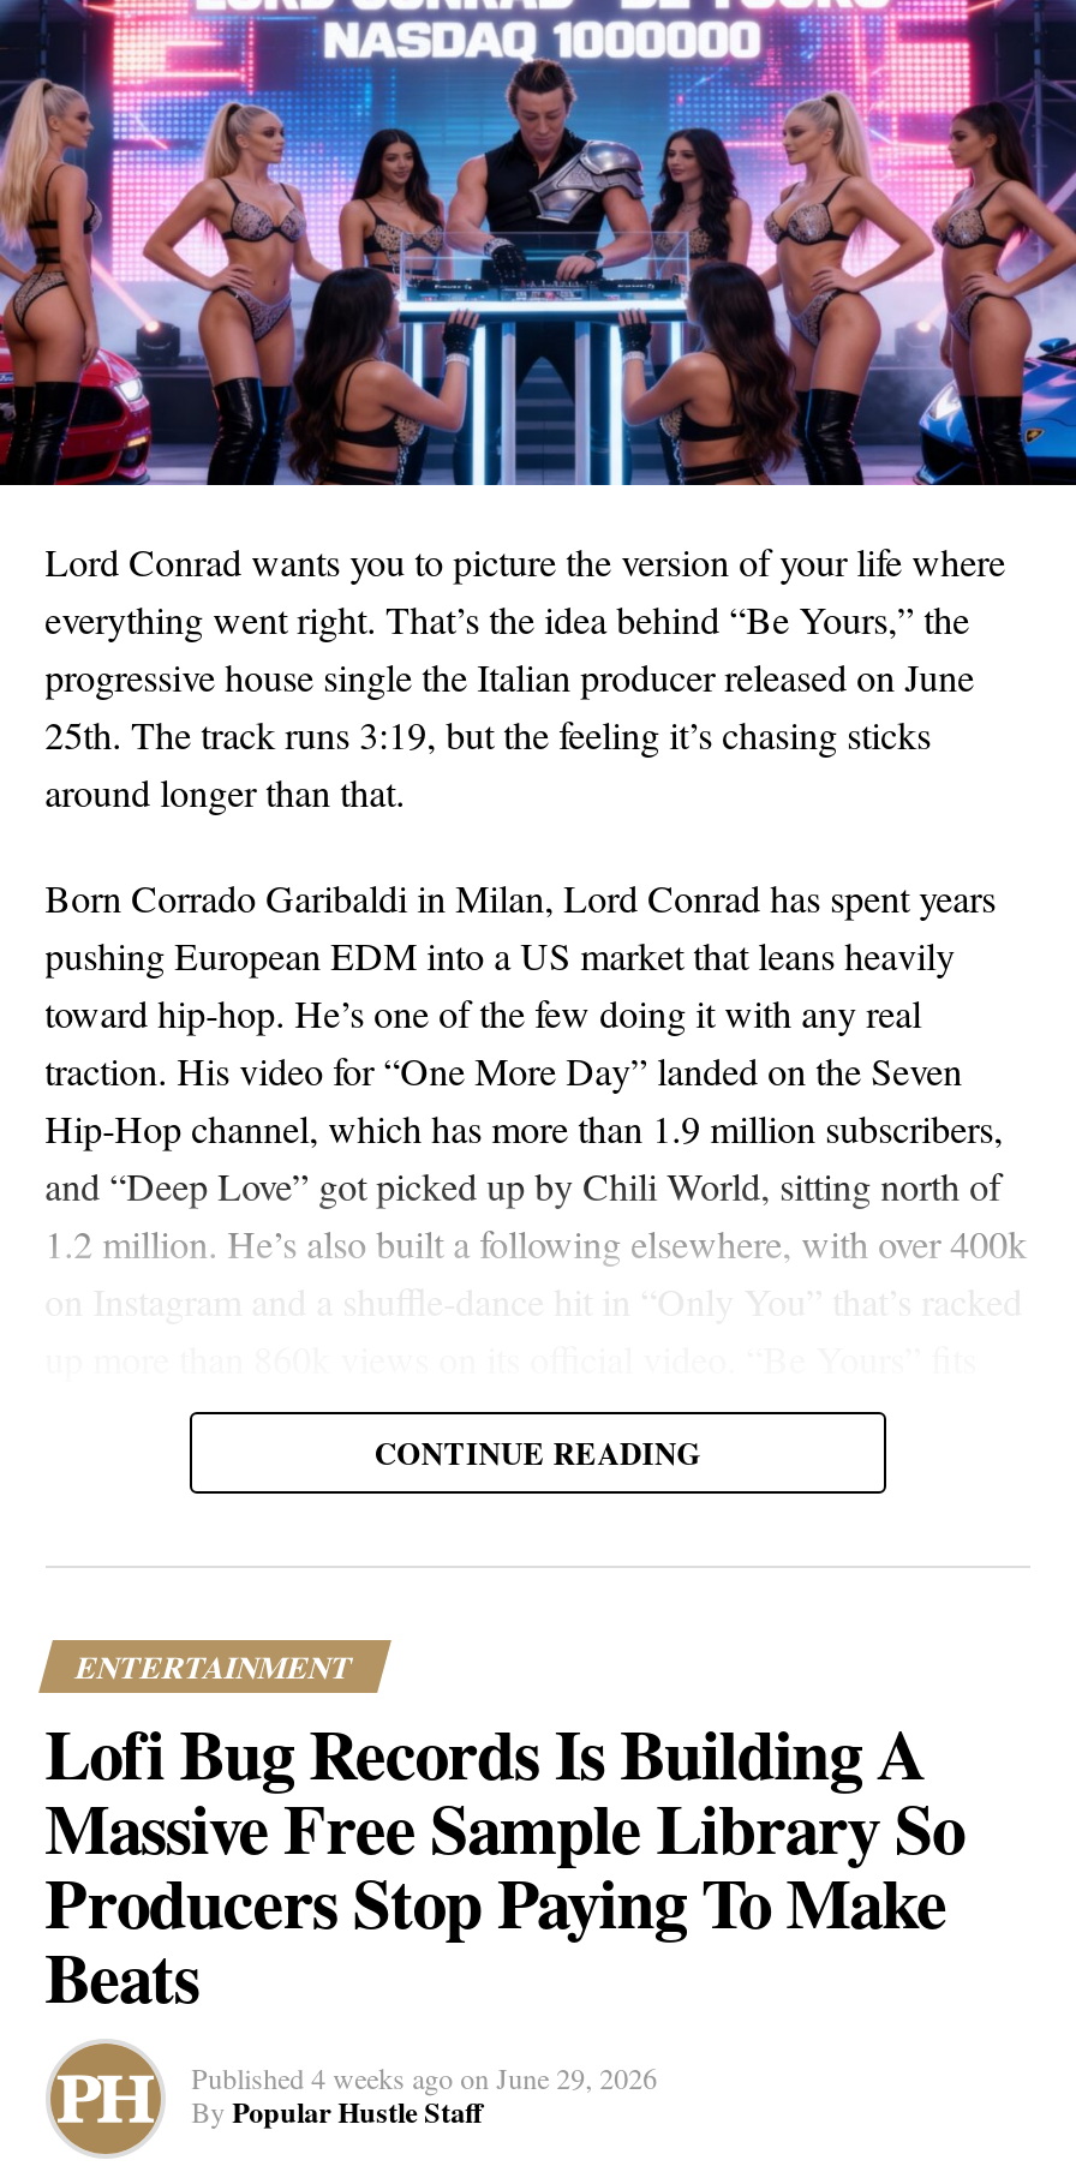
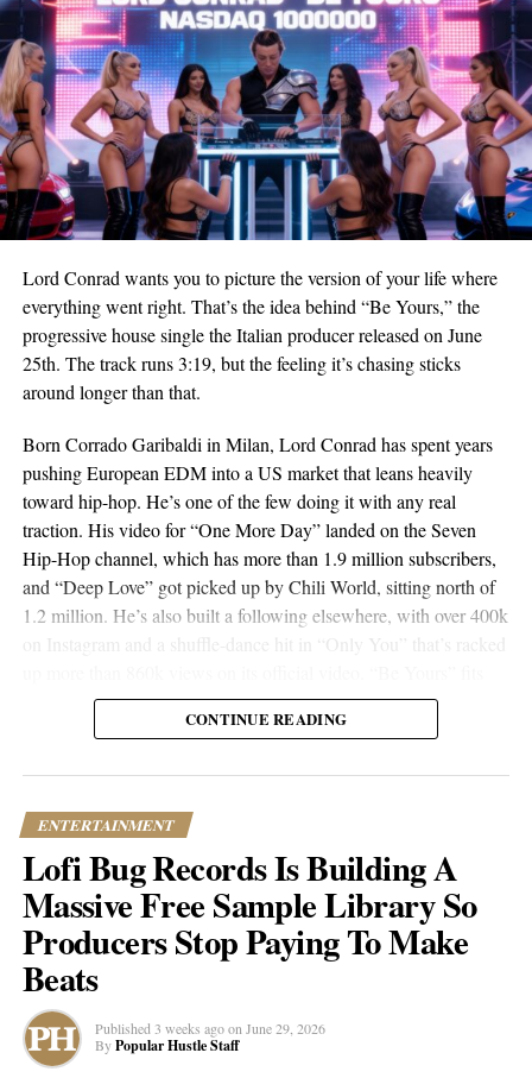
[191,2057,657,2095] Published 4 weeks ago on June 29, 2026 -> [95,1018,325,1037] Published 3 weeks ago on June 29, 2026

